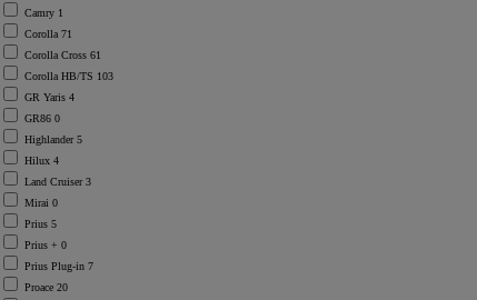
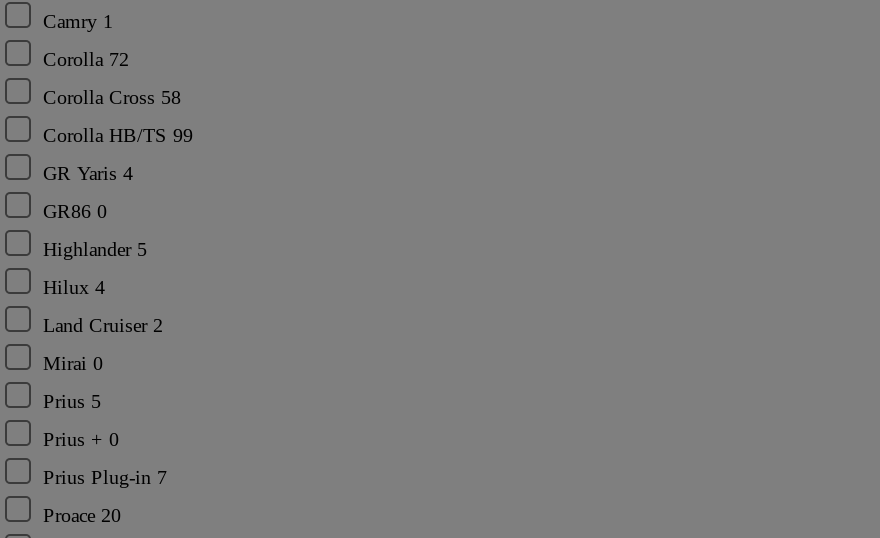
[24,28,72,40] Corolla 71 -> [43,48,129,70] Corolla 72
[24,49,101,61] Corolla Cross 61 -> [43,86,181,108] Corolla Cross 58
[24,70,113,82] Corolla HB/TS 103 -> [43,124,193,146] Corolla HB/TS 99
[24,175,91,188] Land Cruiser 3 -> [43,314,163,336] Land Cruiser 2

